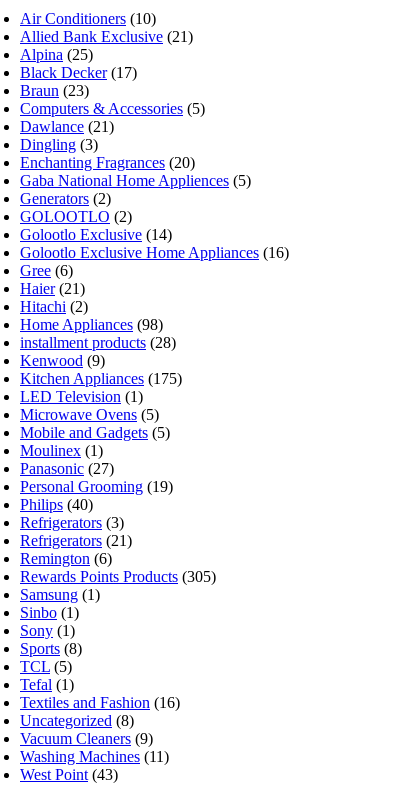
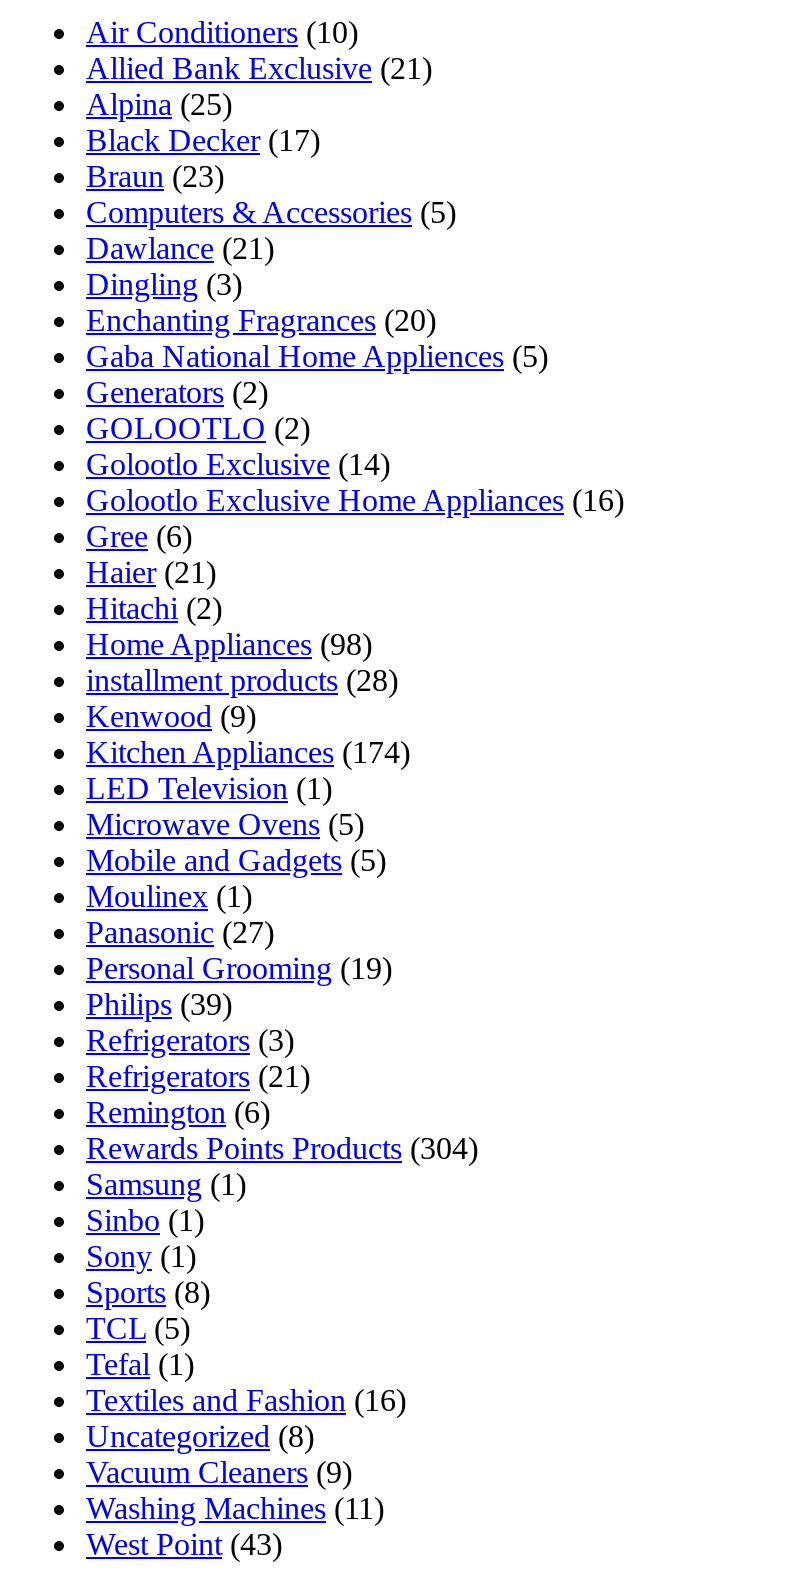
[20,370,182,387] Kitchen Appliances (175) -> [86,735,410,769] Kitchen Appliances (174)
[20,496,93,513] Philips (40) -> [86,987,232,1021] Philips (39)
[20,568,216,585] Rewards Points Products (305) -> [86,1131,478,1165] Rewards Points Products (304)

